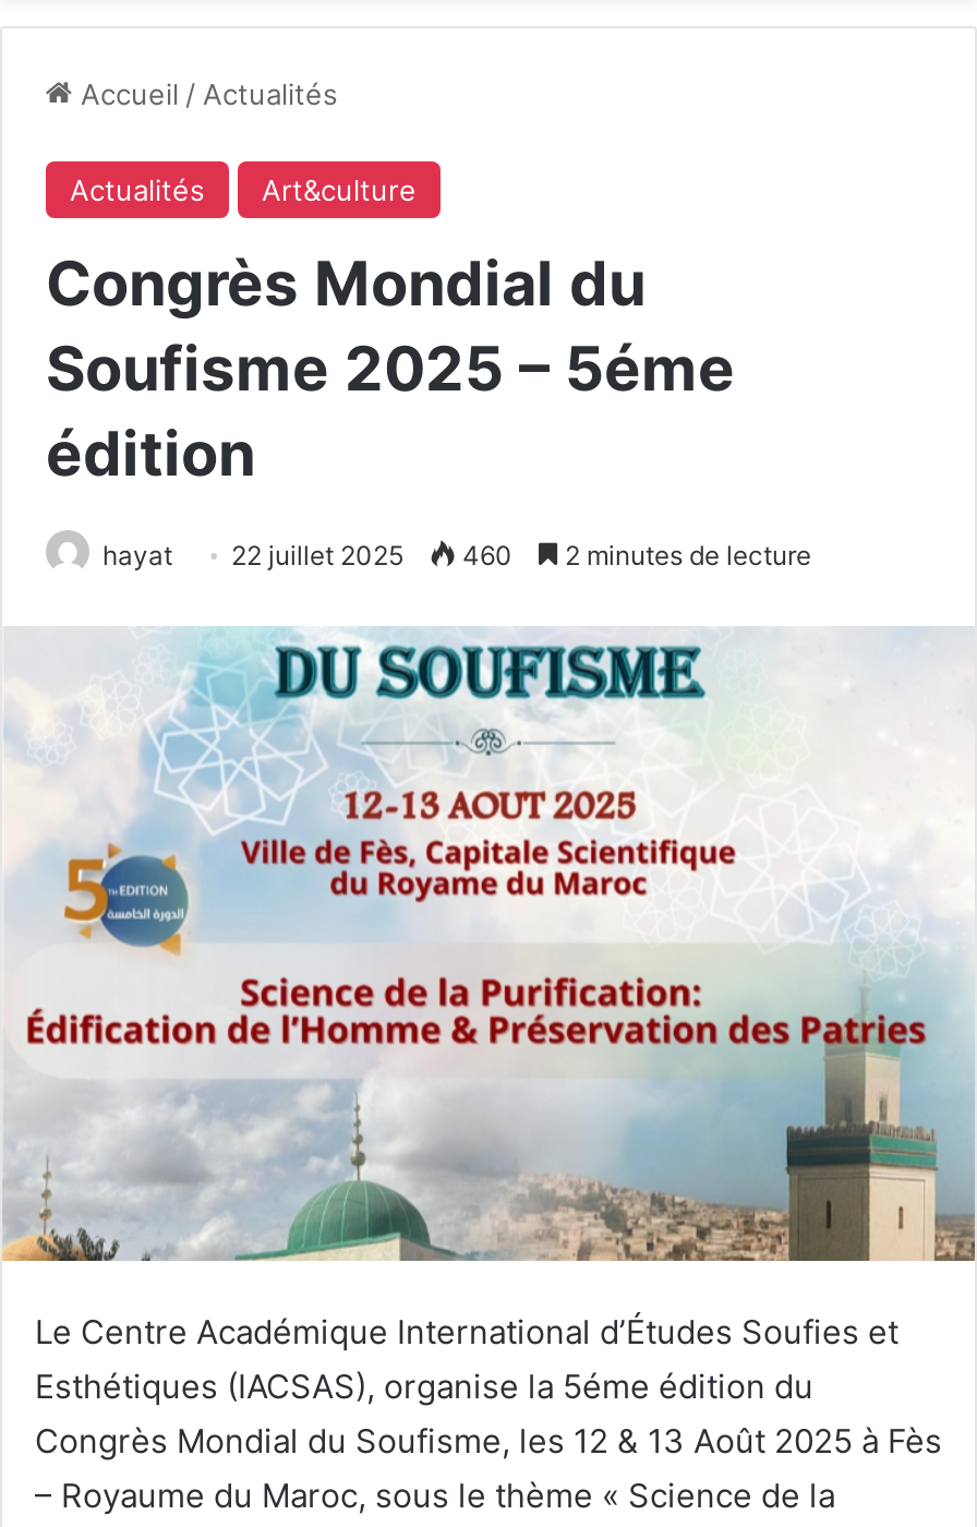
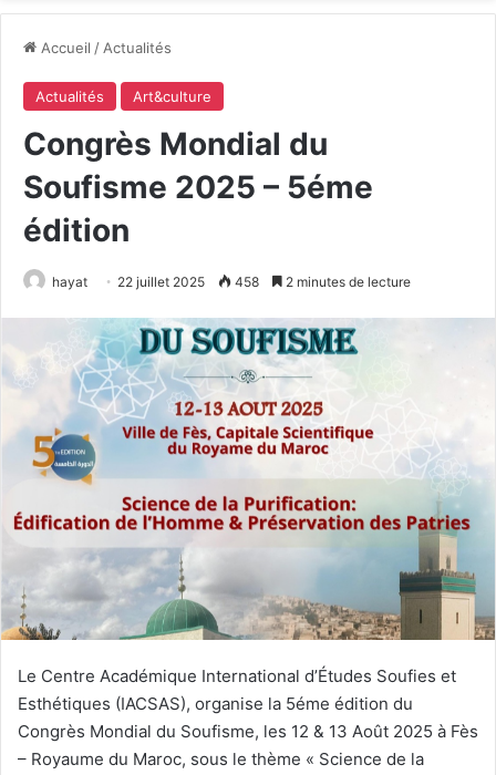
[102,539,811,572] hayat 22 juillet 2025 460 2 minutes de lecture -> [52,273,411,290] hayat 22 juillet 2025 458 2 minutes de lecture

